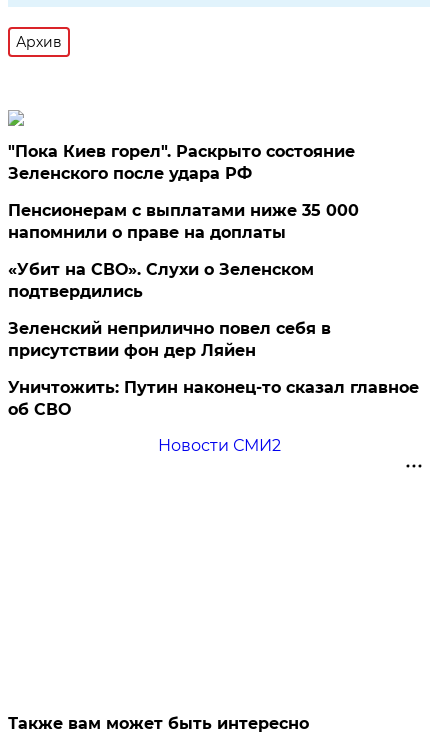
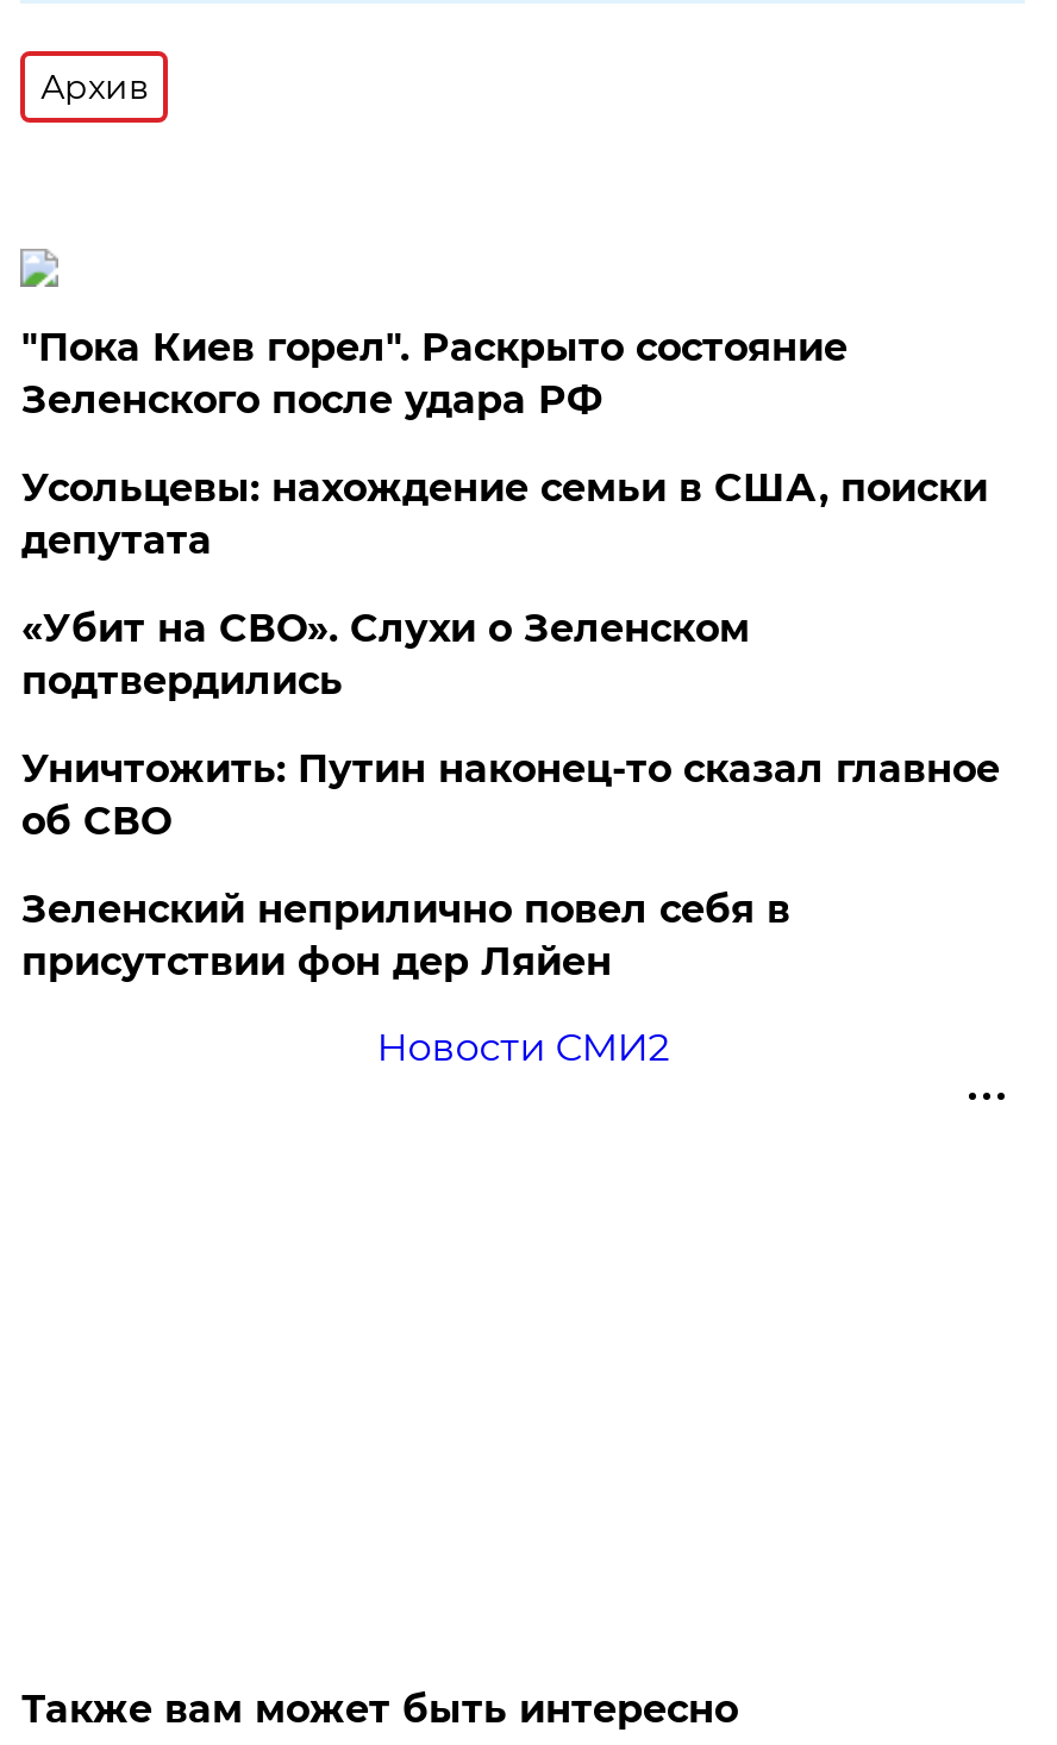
[8,201,359,242] Пенсионерам с выплатами ниже 35 000 | напомнили о праве на доплаты -> [21,465,988,563] Усольцевы: нахождение семьи в США, поиски | депутата
moved [8,319,331,360] -> [21,887,790,984]: Зеленский неприлично повел cебя в | присутствии фон дер Ляйен
moved [8,378,419,419] -> [21,746,1000,844]: Уничтожить: Путин наконец-то сказал главное | об СВО

